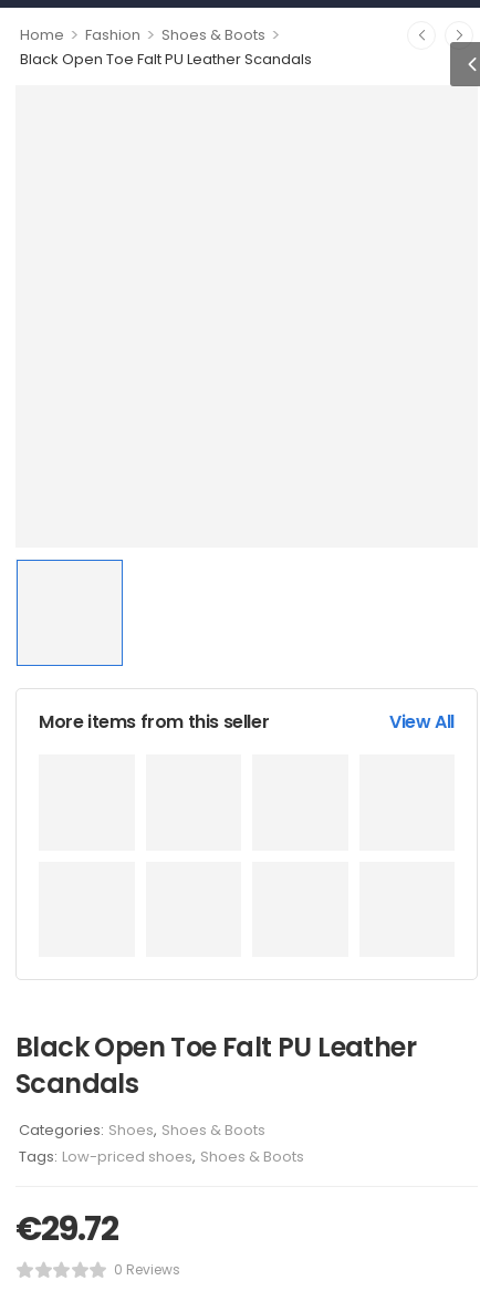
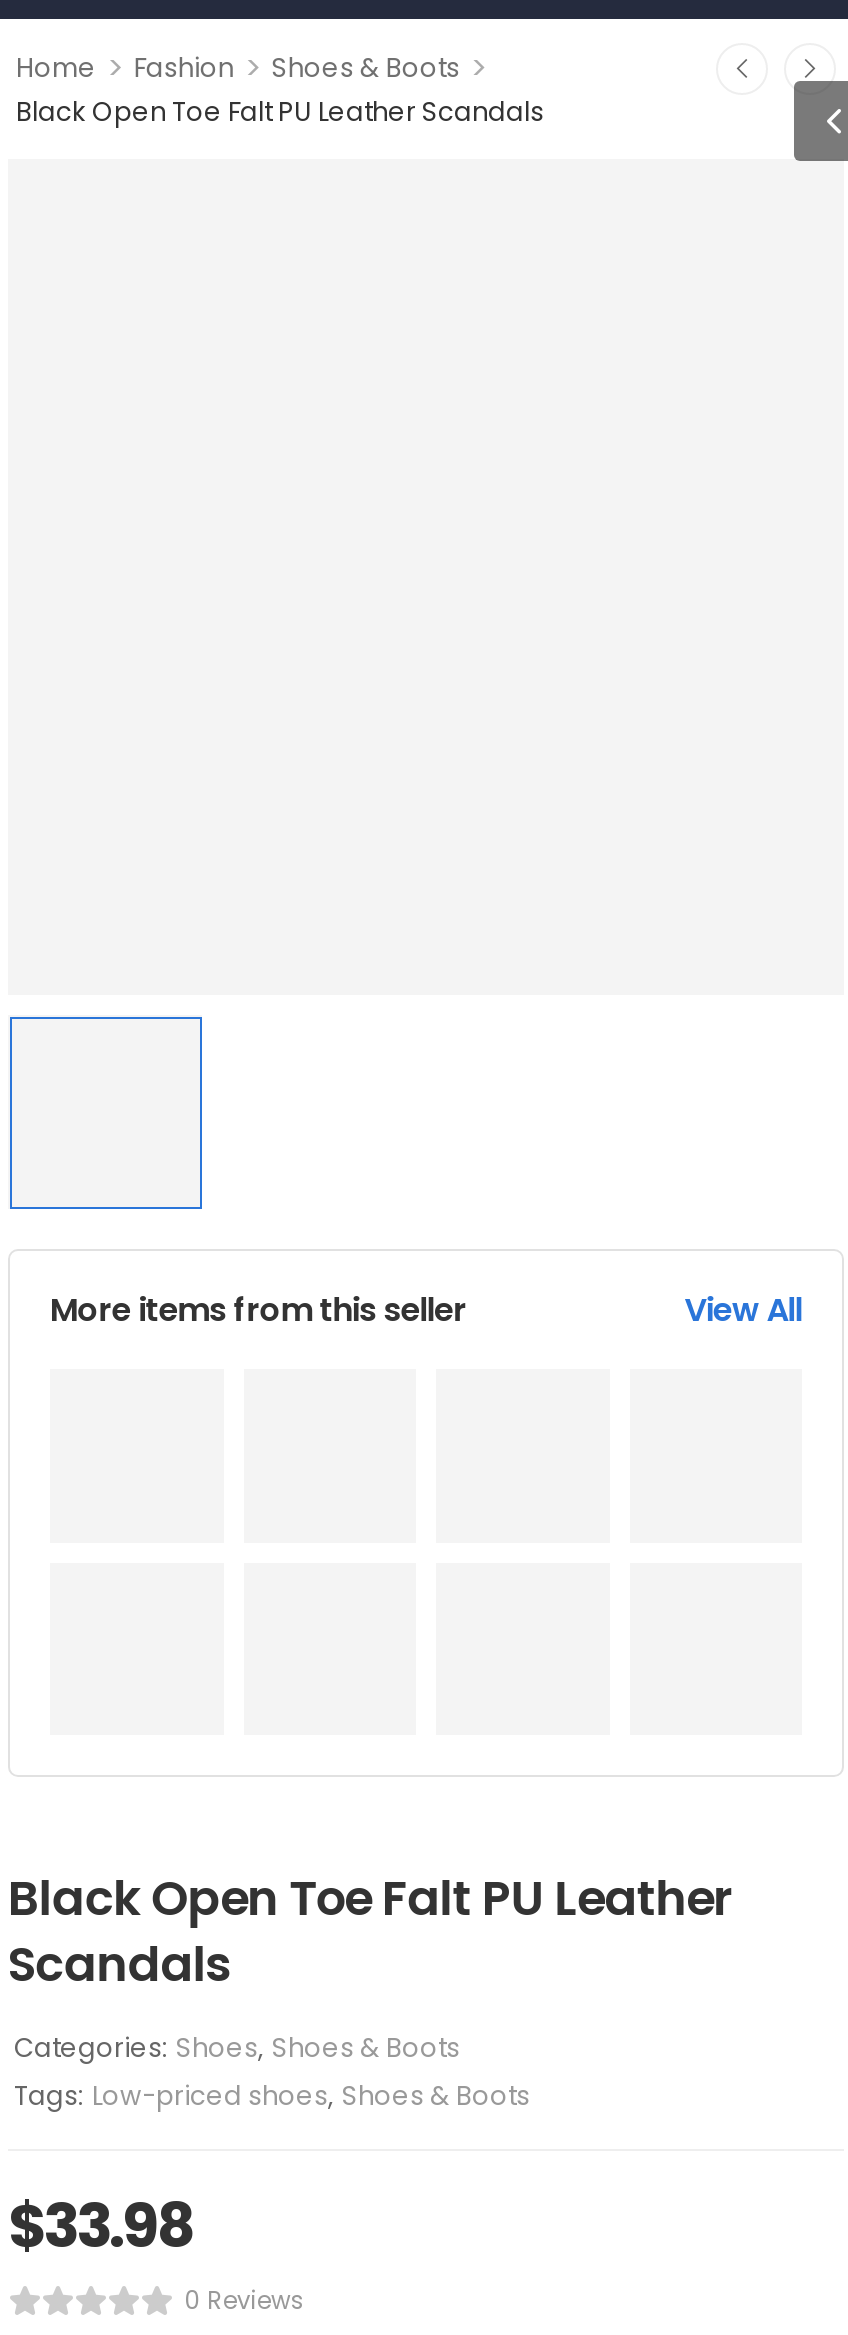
[15,1206,117,1253] €29.72 -> [8,2186,194,2270] $33.98

